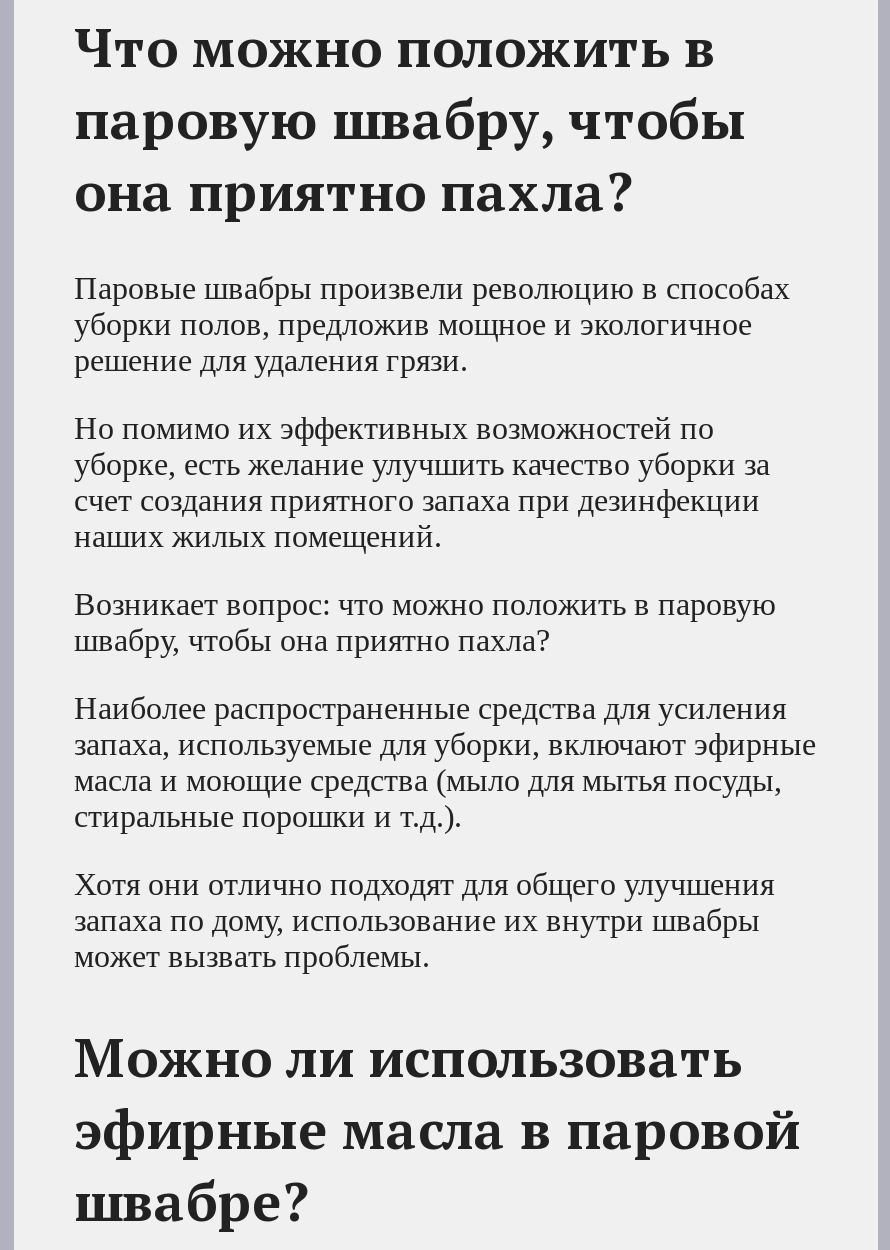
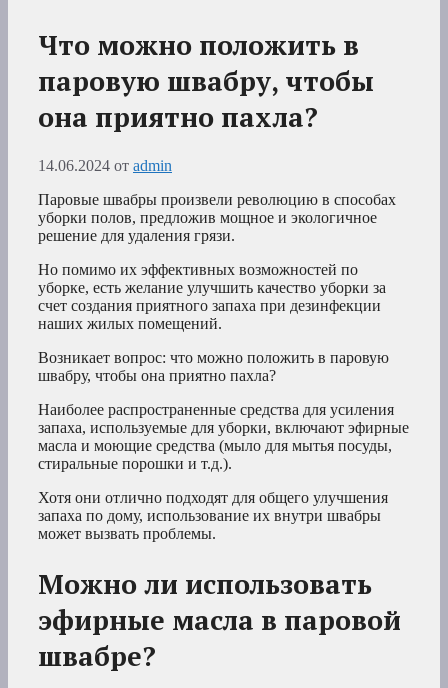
none -> [38,157,172,174] 14.06.2024 от admin

